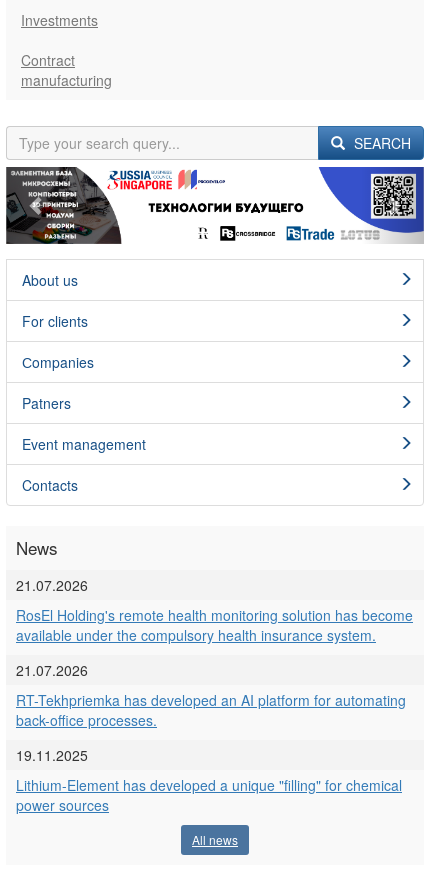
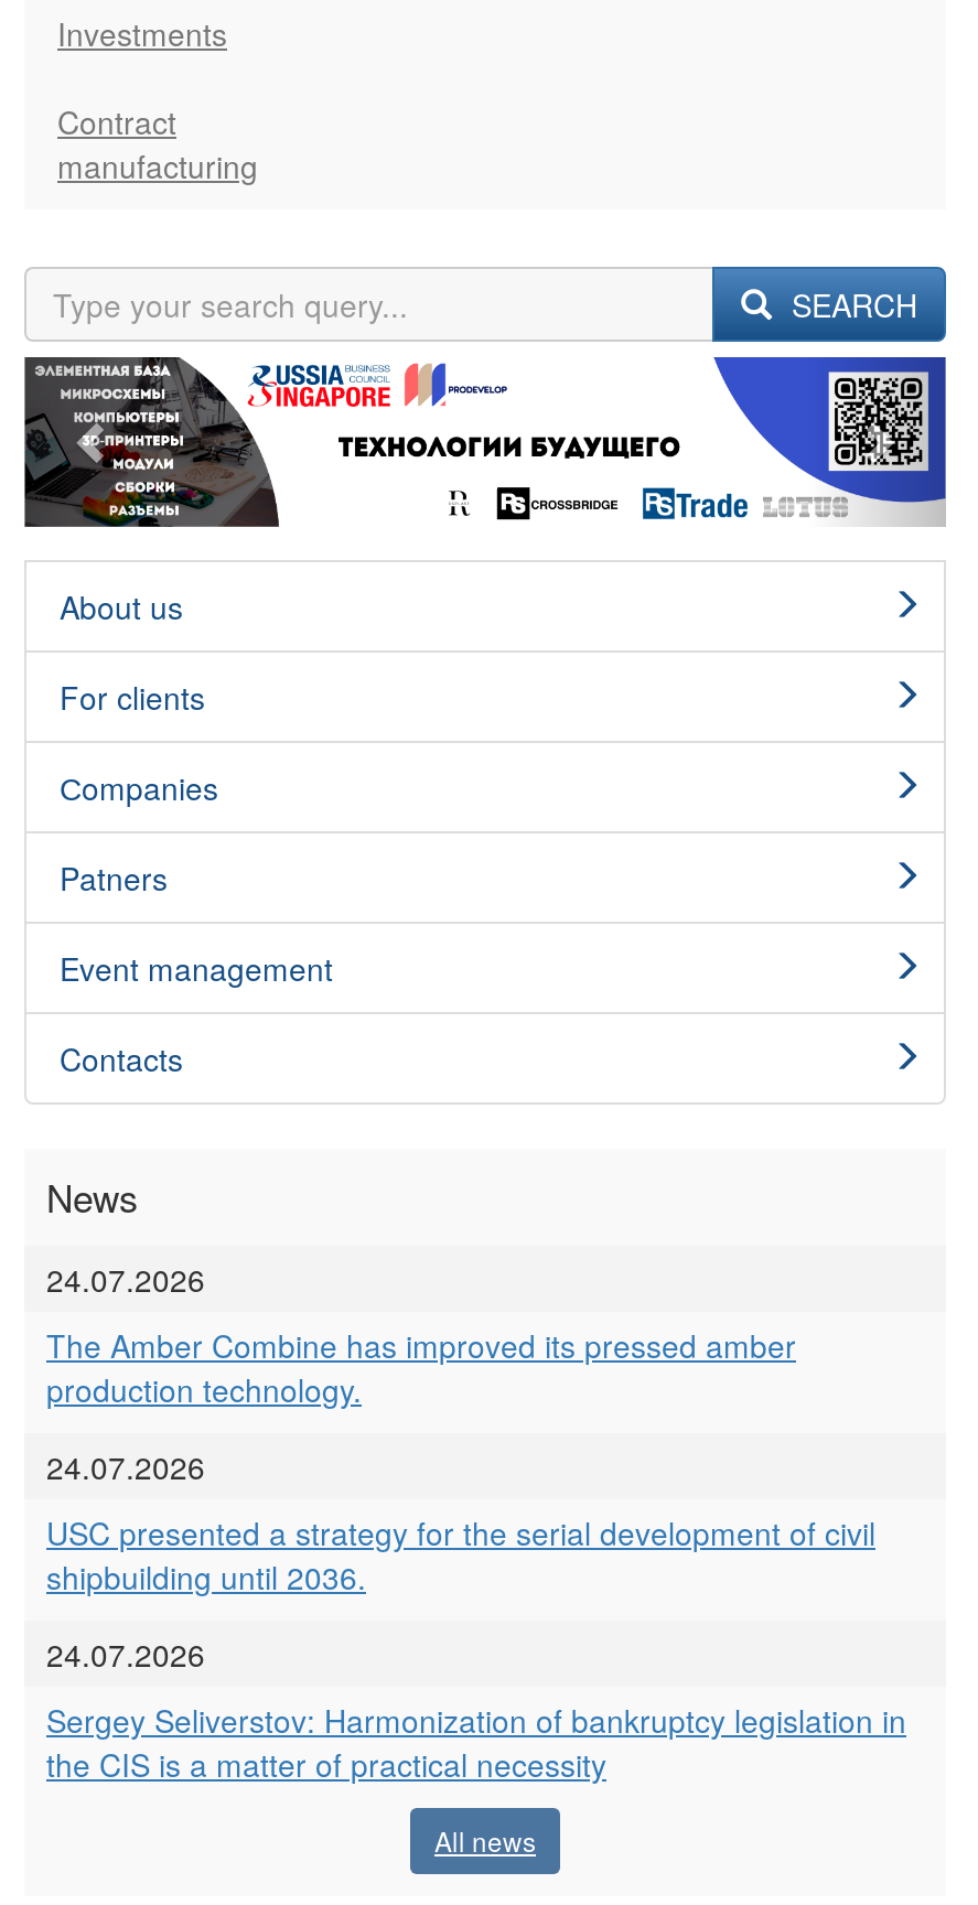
[16,575,88,595] 21.07.2026 -> [46,1257,205,1301] 24.07.2026
[16,605,413,645] RosEl Holding's remote health monitoring solution has become | available under the compulsory health insurance system. -> [46,1323,796,1411] The Amber Combine has improved its pressed amber | production technology.
[16,660,88,680] 21.07.2026 -> [46,1444,205,1489] 24.07.2026
[16,690,406,730] RT-Tekhpriemka has developed an AI platform for automating | back-office processes. -> [46,1511,875,1599] USC presented a strategy for the serial development of civil | shipbuilding until 2036.
[16,745,88,765] 19.11.2025 -> [46,1632,205,1676] 24.07.2026
[16,775,402,815] Lithium-Element has developed a unique "filling" for chemical | power sources -> [46,1698,906,1786] Sergey Seliverstov: Harmonization of bankruptcy legislation in | the CIS is a matter of practical necessity

